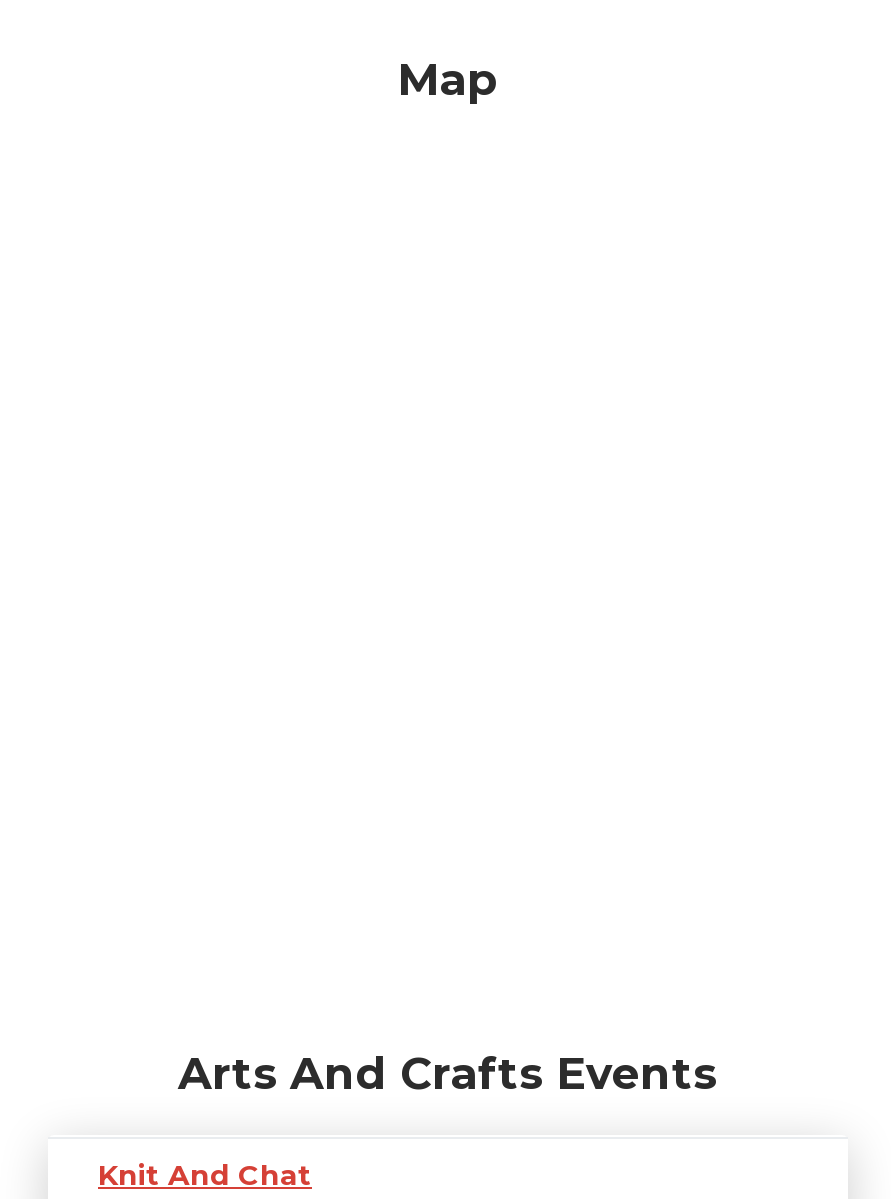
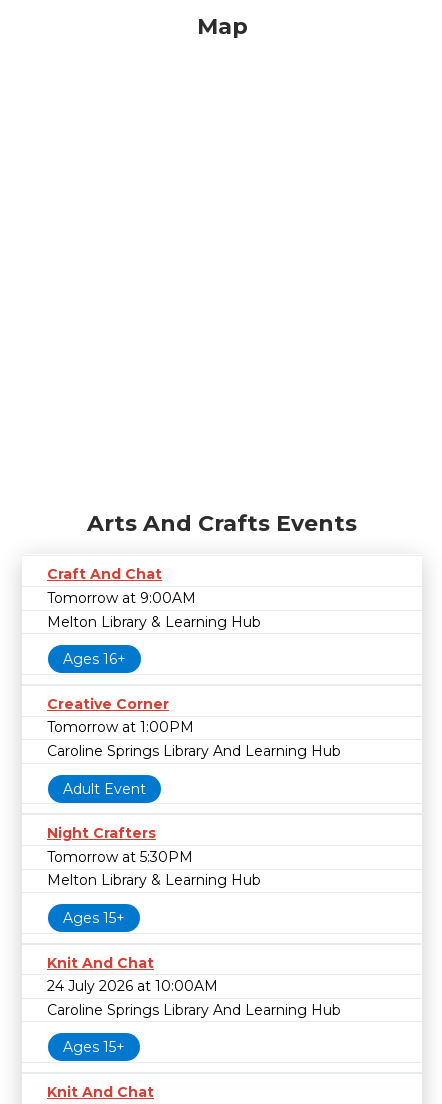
none -> [47,565,341,1056] Craft And Chat | Tomorrow at 9:00AM | Melton Library & Learning Hub | Ages 16+ | Creative Corner | Tomorrow at 1:00PM | Caroline Springs Library And Learning Hub | Adult Event | Night Crafters | Tomorrow at 5:30PM | Melton Library & Learning Hub | Ages 15+ | Knit And Chat | 24 July 2026 at 10:00AM | Caroline Springs Library And Learning Hub | Ages 15+

